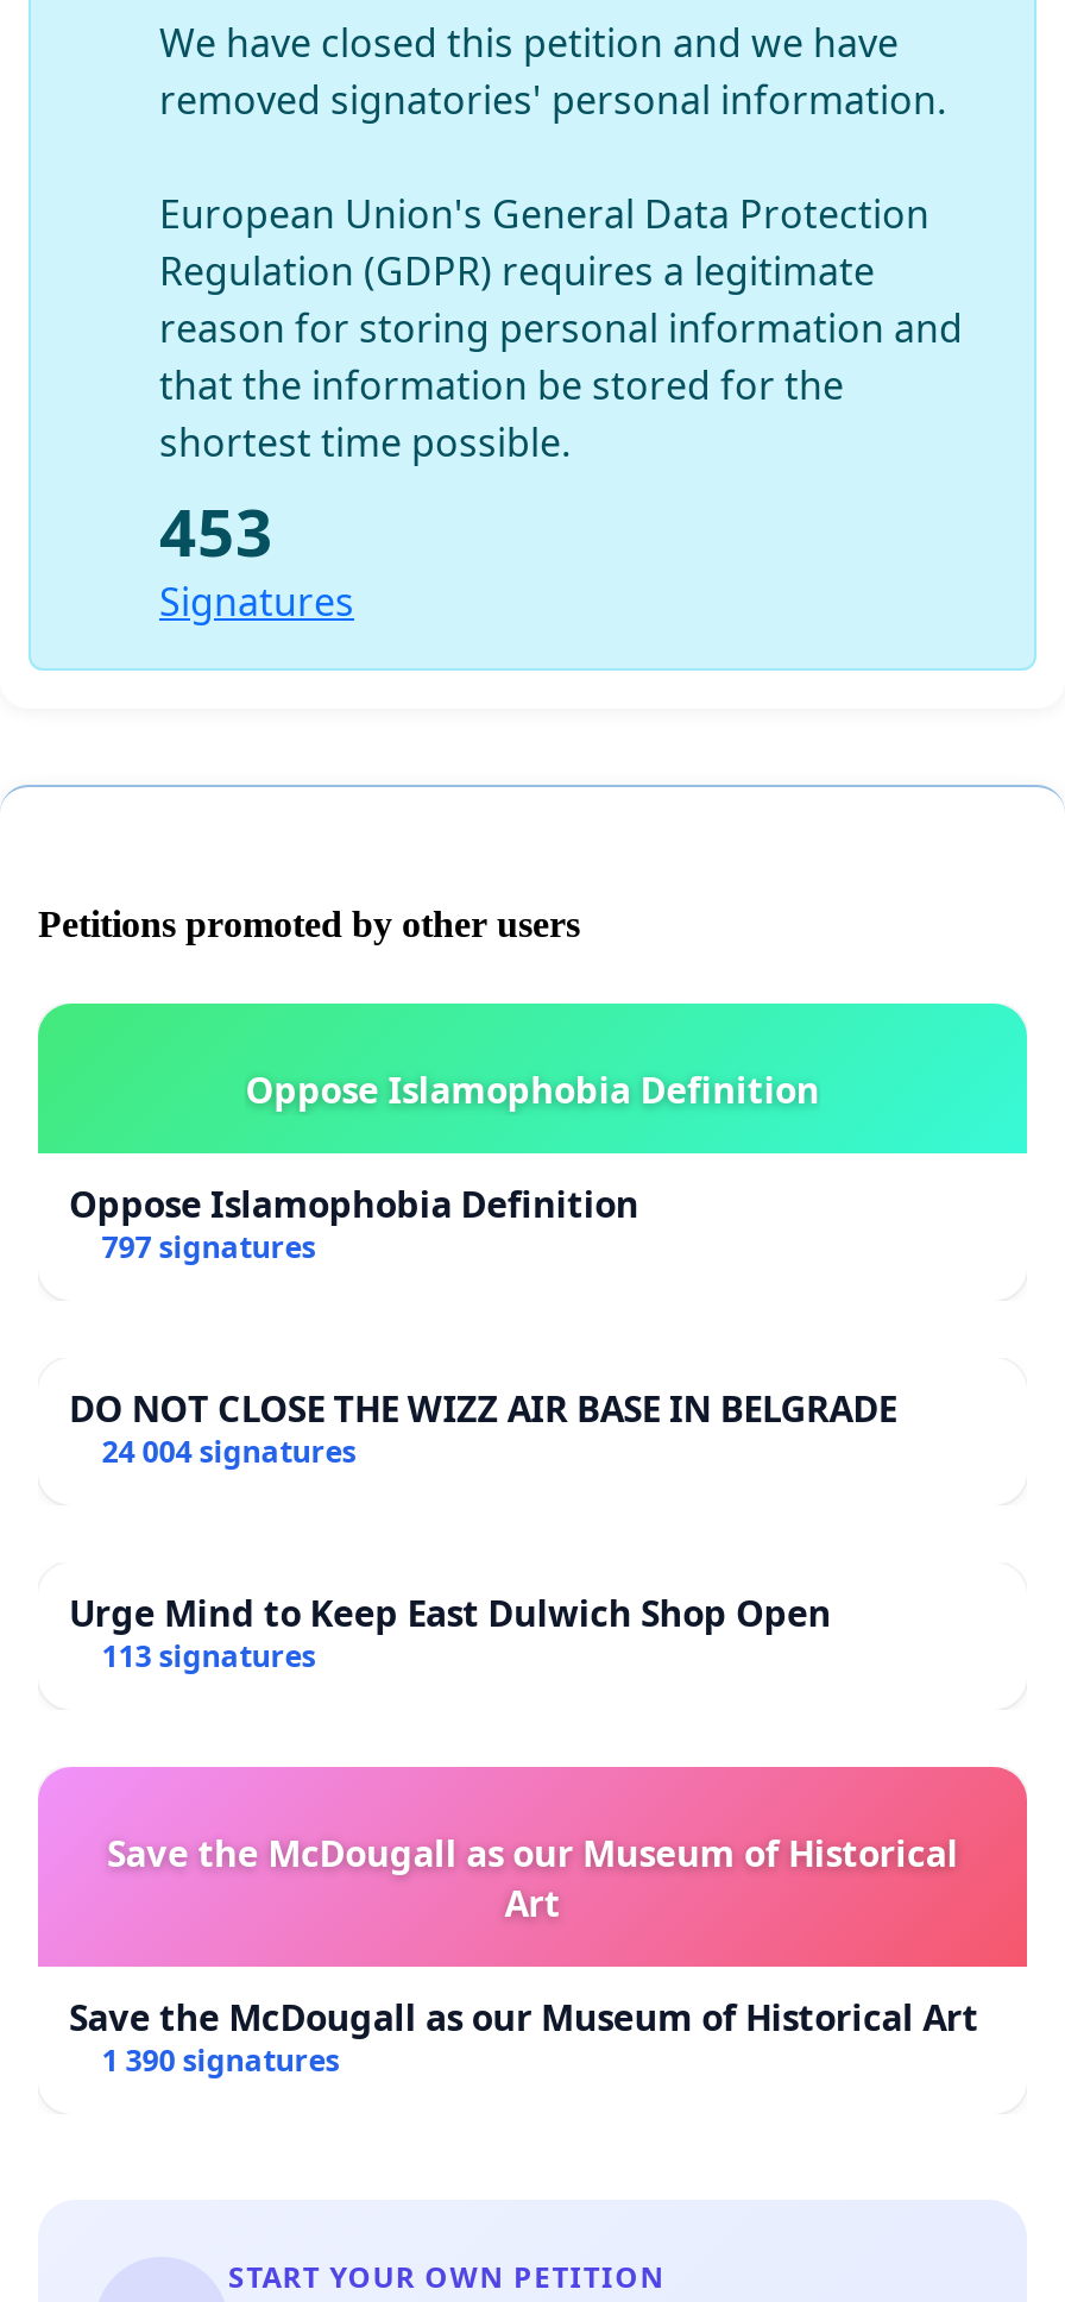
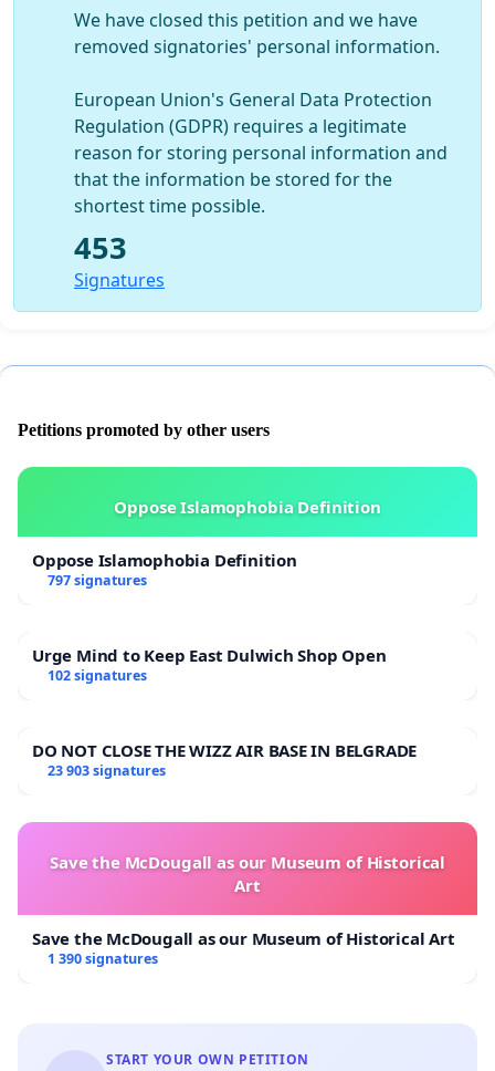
moved [69,1383,897,1431] -> [32,739,417,761]: DO NOT CLOSE THE WIZZ AIR BASE IN BELGRADE
[102,1431,356,1471] 24 004 signatures -> none
moved [69,1588,831,1635] -> [32,644,386,666]: Urge Mind to Keep East Dulwich Shop Open
[102,1635,316,1676] 113 signatures -> [47,666,166,780] 102 signatures | 23 903 signatures

